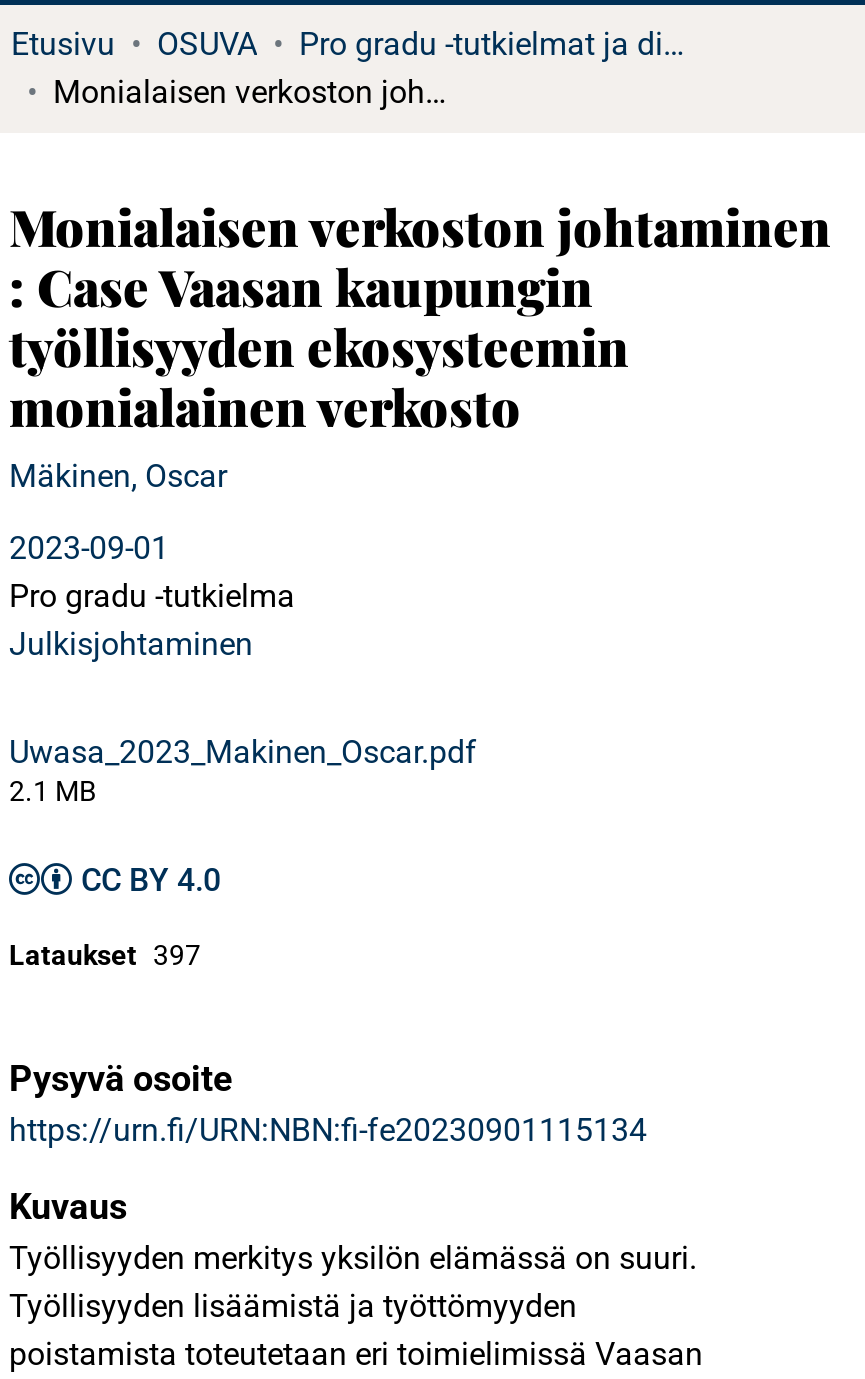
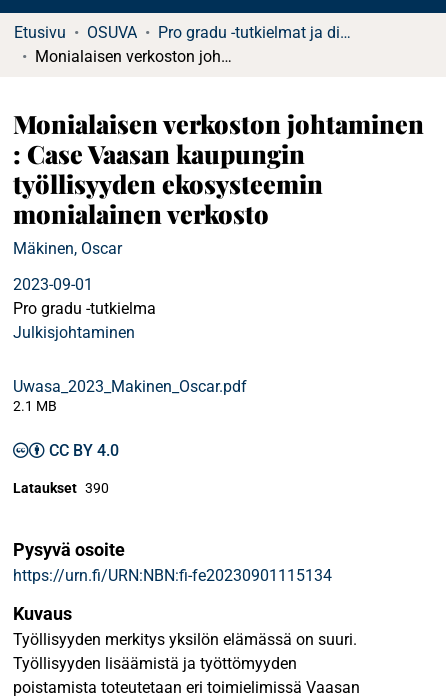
[9,939,201,971] Lataukset 397 -> [13,480,109,496] Lataukset 390

